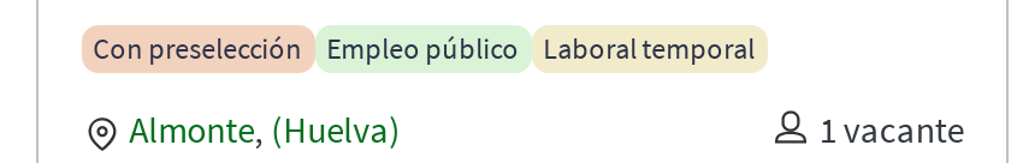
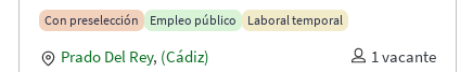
[129,106,401,151] Almonte, (Huelva) -> [60,46,209,67] Prado Del Rey, (Cádiz)

